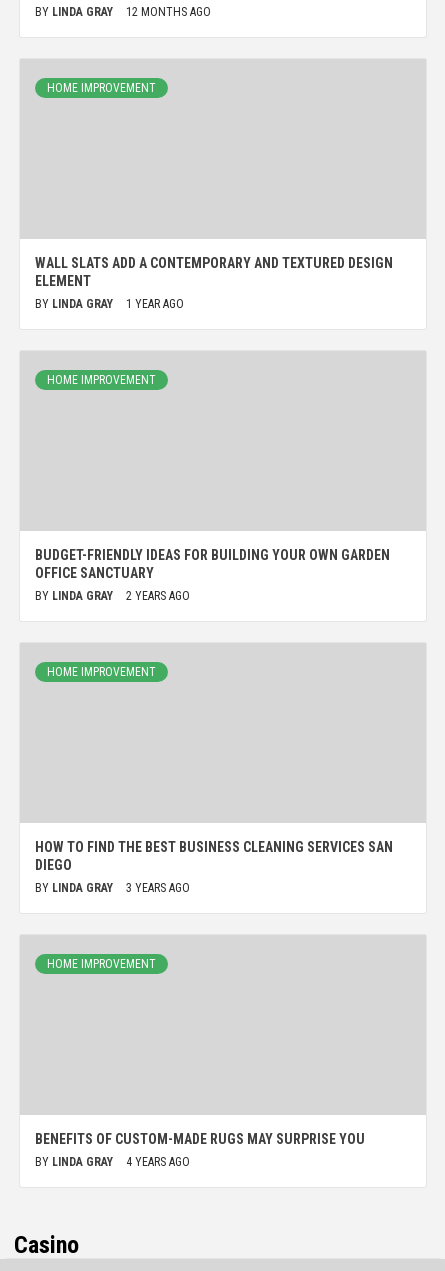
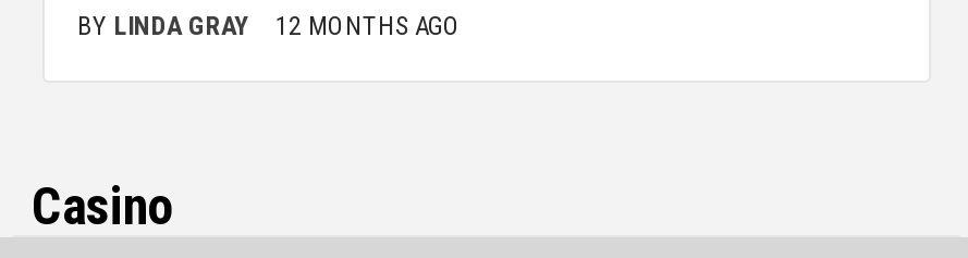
[47,81,156,95] HOME IMPROVEMENT -> none
[35,255,393,311] WALL SLATS ADD A CONTEMPORARY AND TEXTURED DESIGN | ELEMENT | BY LINDA GRAY | 1 YEAR AGO -> none
[47,373,156,387] HOME IMPROVEMENT -> none
[35,547,390,603] BUDGET-FRIENDLY IDEAS FOR BUILDING YOUR OWN GARDEN | OFFICE SANCTUARY | BY LINDA GRAY | 2 YEARS AGO -> none
[47,665,156,679] HOME IMPROVEMENT -> none
[35,839,393,895] HOW TO FIND THE BEST BUSINESS CLEANING SERVICES SAN | DIEGO | BY LINDA GRAY | 3 YEARS AGO -> none
[47,957,156,971] HOME IMPROVEMENT -> none
[35,1131,365,1169] BENEFITS OF CUSTOM-MADE RUGS MAY SURPRISE YOU | BY LINDA GRAY | 4 YEARS AGO -> none

